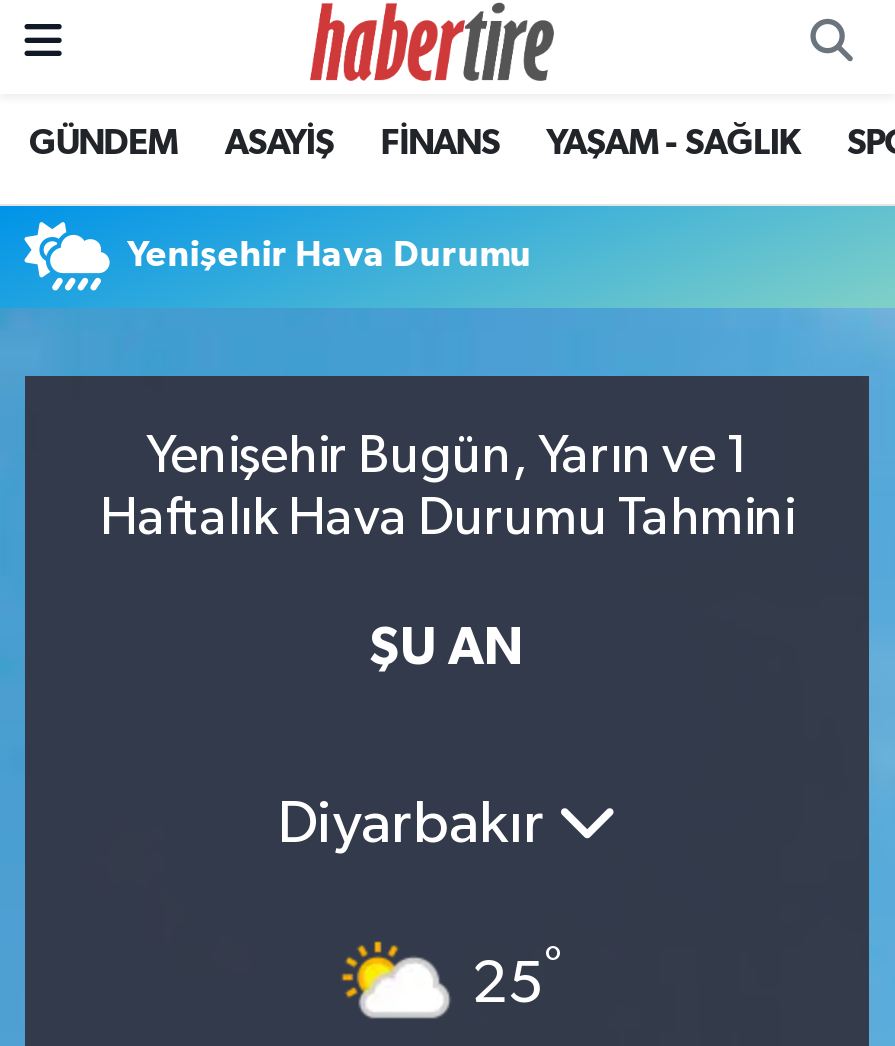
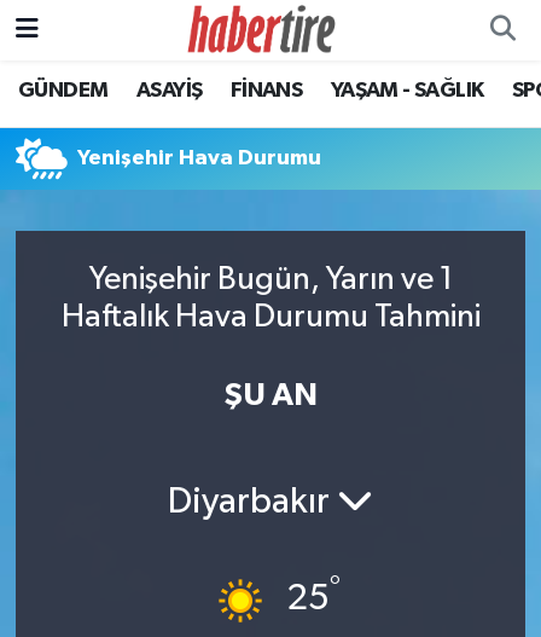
[341,940,451,1022] [image] -> [208,573,272,624] [image]

